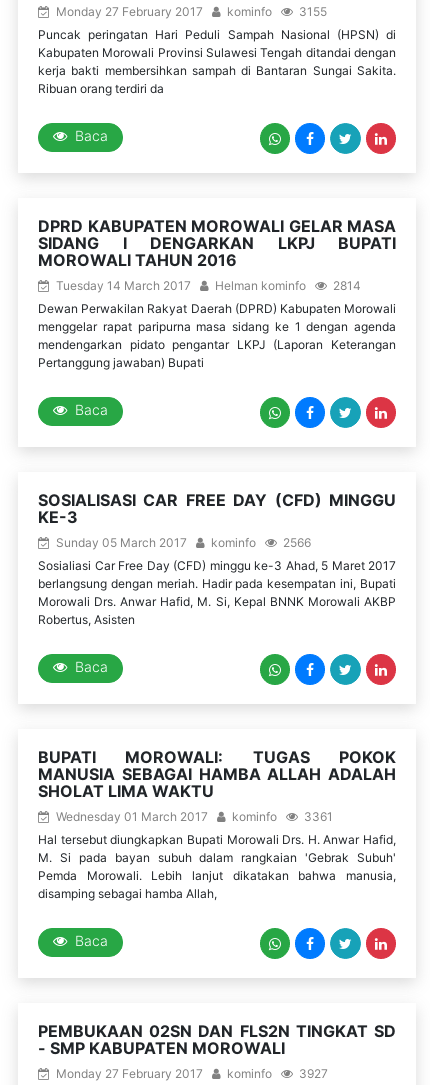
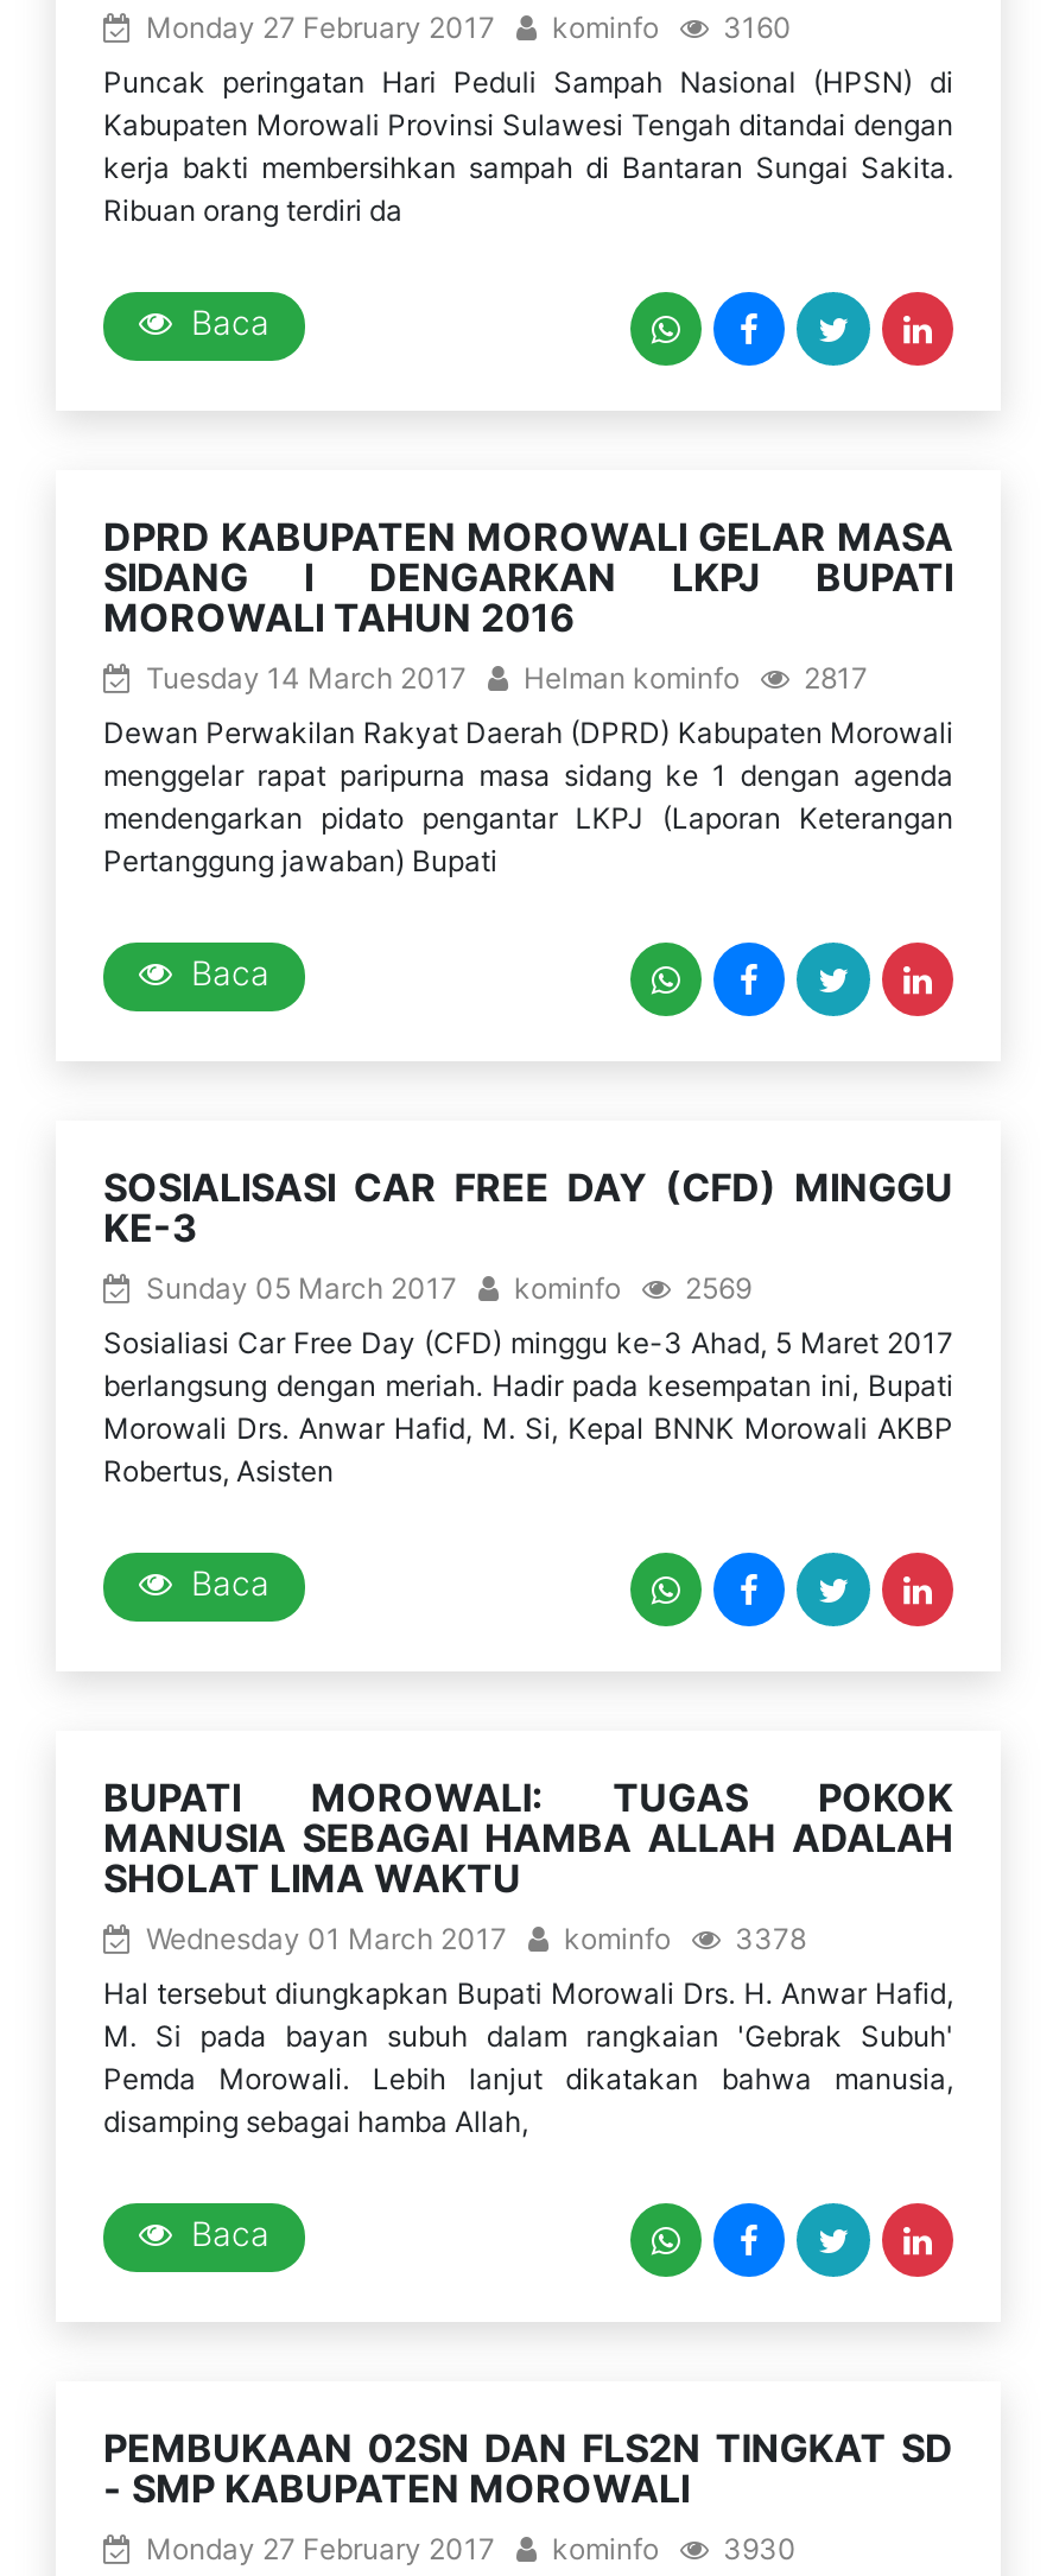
[50,4,327,19] Monday 27 February 2017 kominfo 3155 -> [132,9,792,45] Monday 27 February 2017 kominfo 3160
[50,278,361,293] Tuesday 14 March 2017 Helman kominfo 2814 -> [132,660,868,696] Tuesday 14 March 2017 Helman kominfo 2817
[50,535,311,550] Sunday 05 March 2017 kominfo 2566 -> [132,1270,751,1306] Sunday 05 March 2017 kominfo 2569
[50,809,333,824] Wednesday 01 March 2017 kominfo 3361 -> [132,1921,806,1956] Wednesday 01 March 2017 kominfo 3378
[50,1066,328,1081] Monday 27 February 2017 kominfo 3927 -> [132,2531,797,2567] Monday 27 February 2017 kominfo 3930

